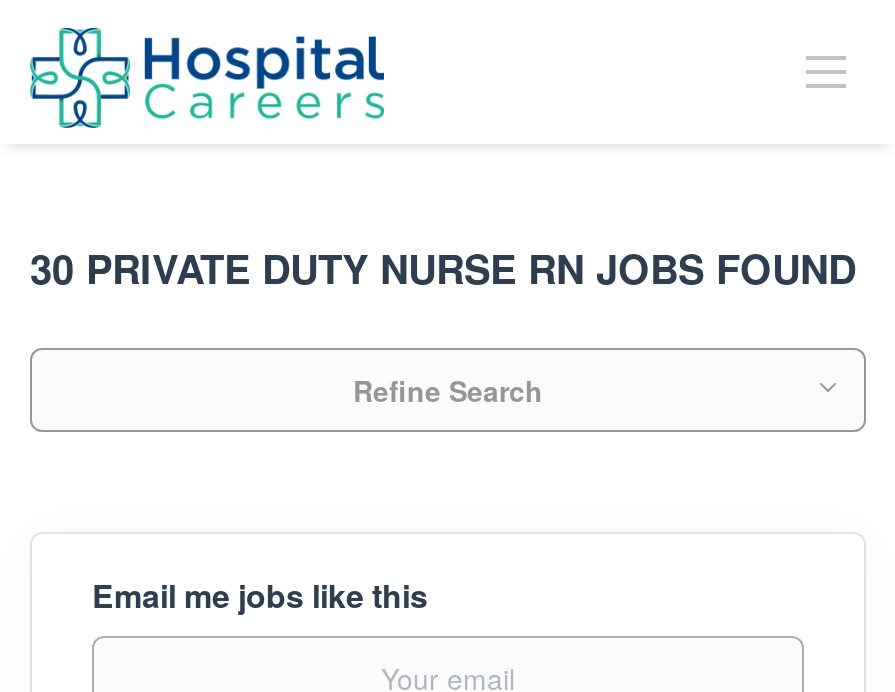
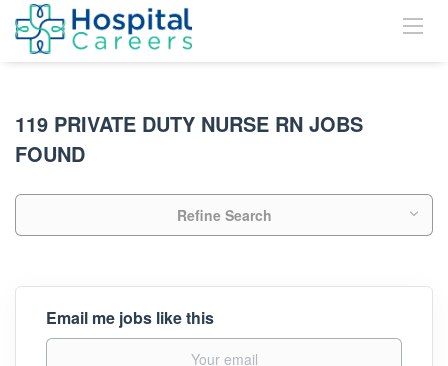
[30,238,856,296] 30 PRIVATE DUTY NURSE RN JOBS FOUND -> [15,109,363,168] 119 PRIVATE DUTY NURSE RN JOBS | FOUND

